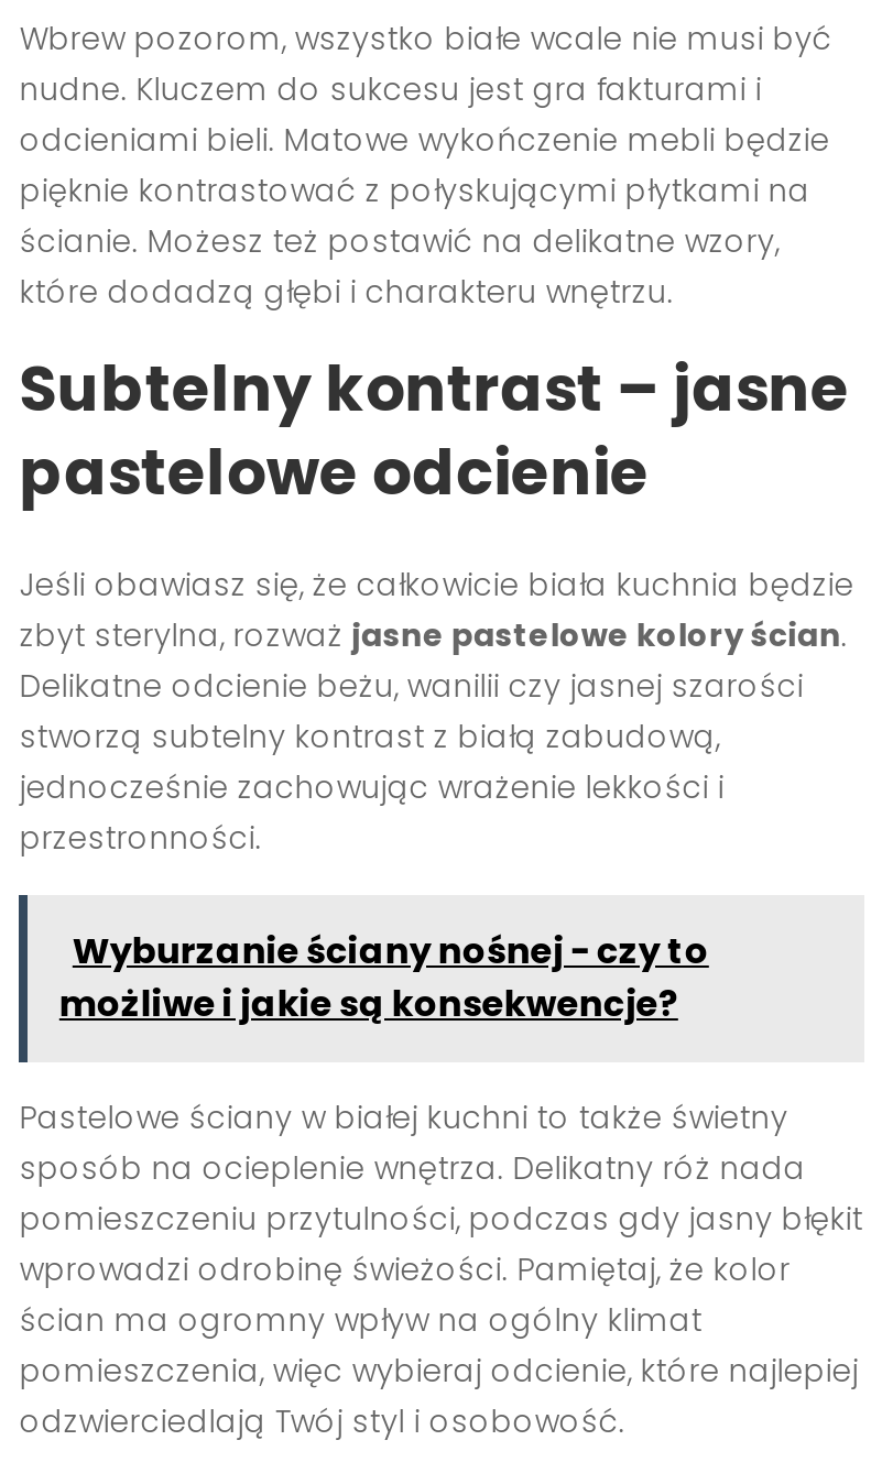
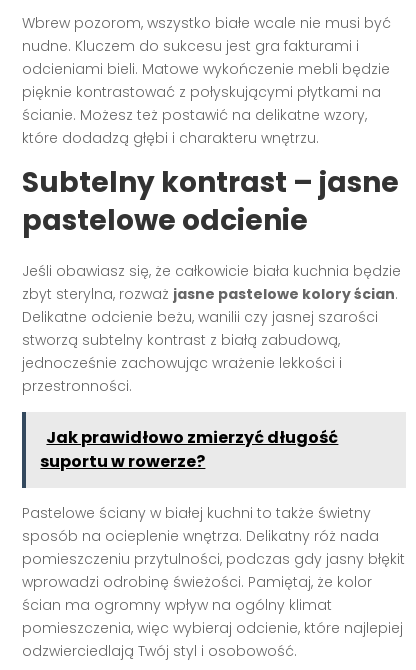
[59,927,709,1030] Wyburzanie ściany nośnej - czy to | możliwe i jakie są konsekwencje? -> [40,426,338,473] Jak prawidłowo zmierzyć długość | suportu w rowerze?

